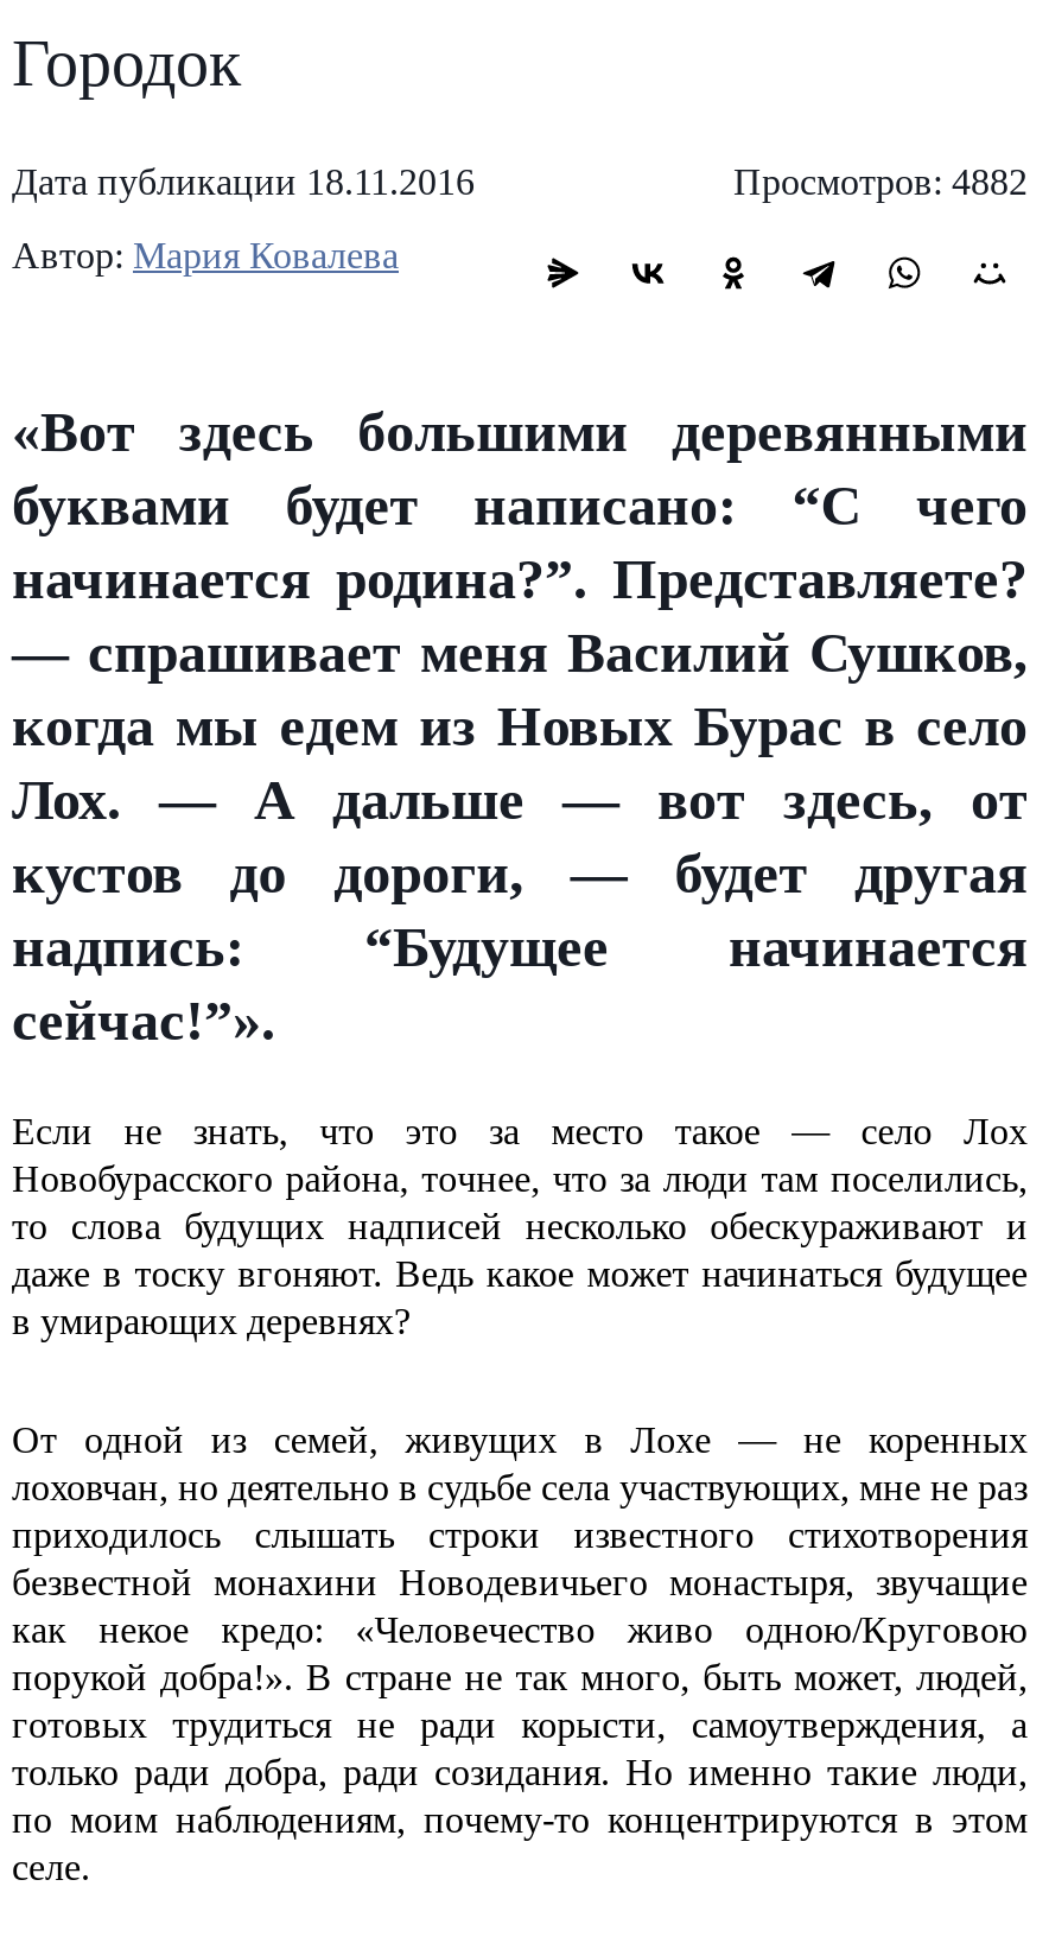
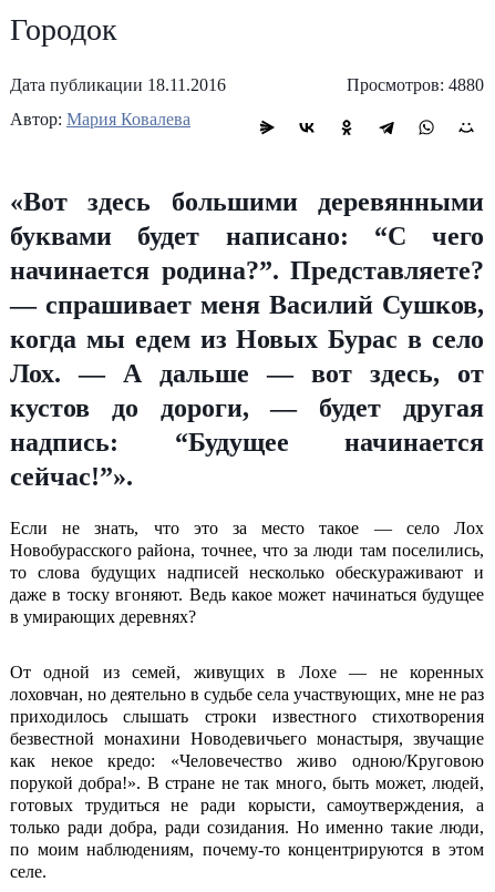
[733,161,1028,202] Просмотров: 4882 -> [347,75,484,94] Просмотров: 4880

